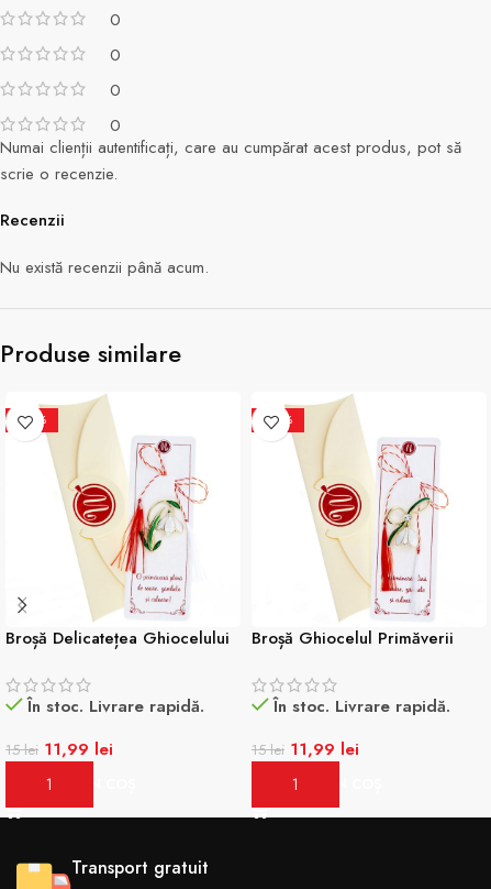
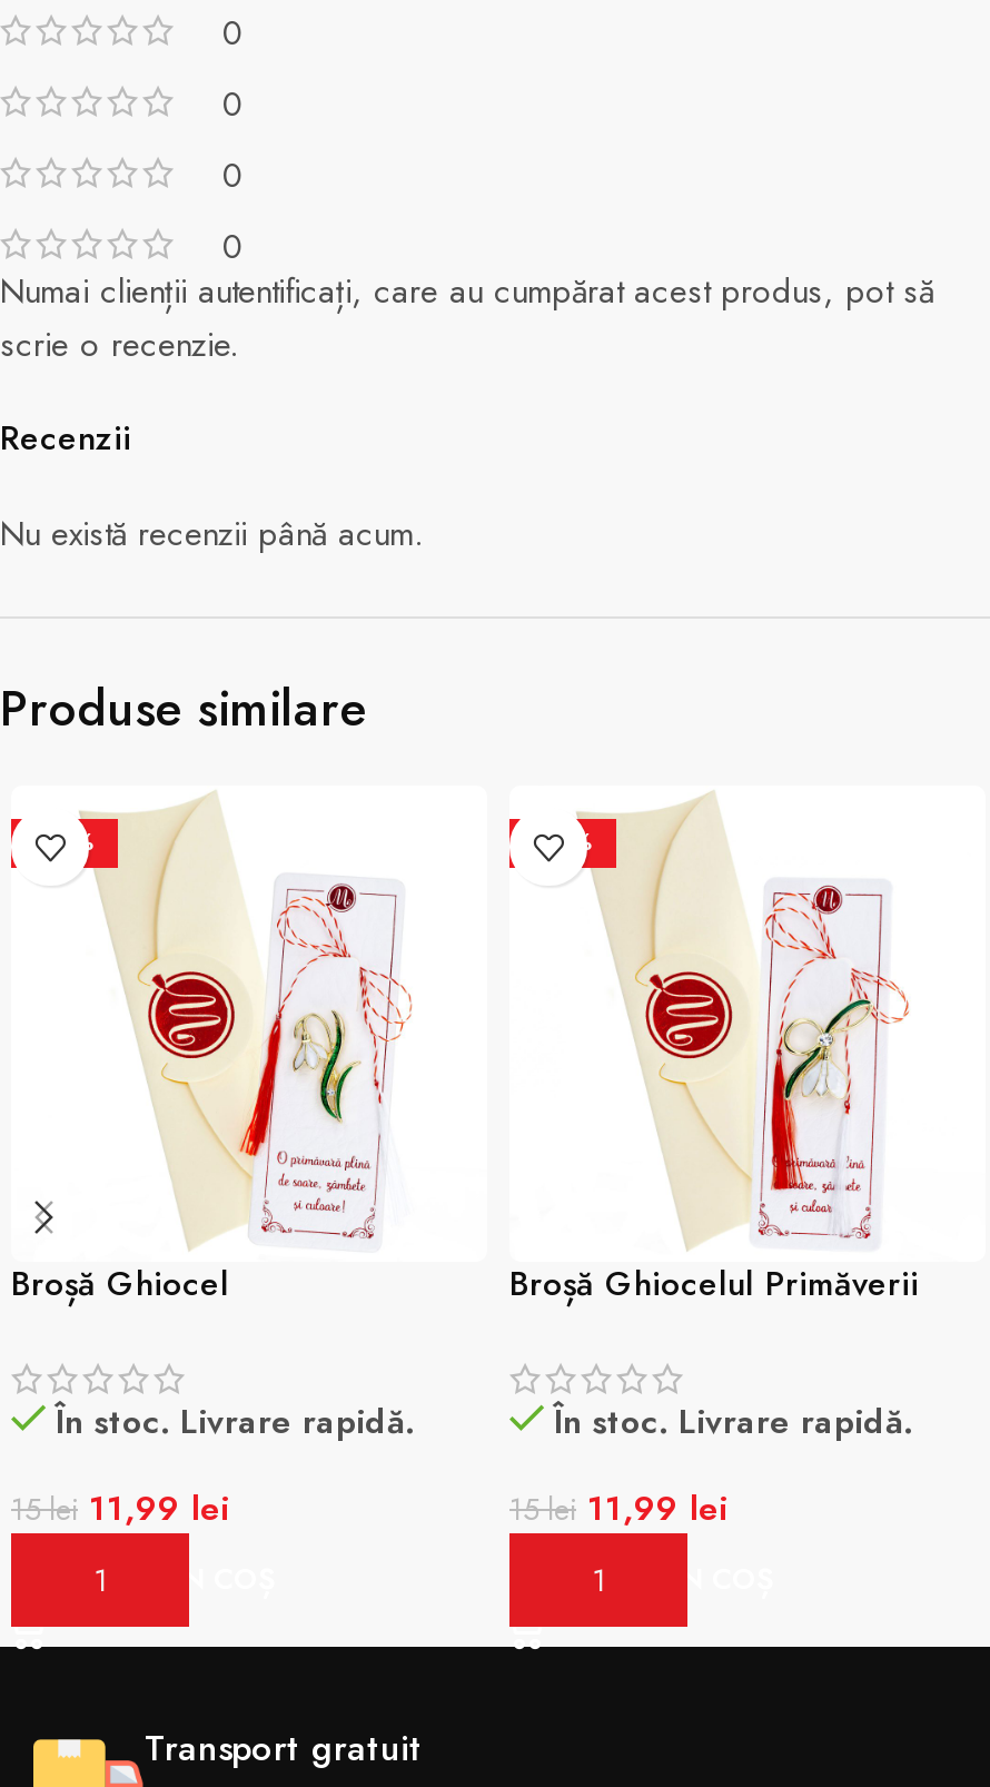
[110,440,209,574] [image] -> [227,883,420,1157] [image]
[5,626,230,651] Broșă Delicatețea Ghiocelului -> [11,1260,229,1309] Broșă Ghiocel

